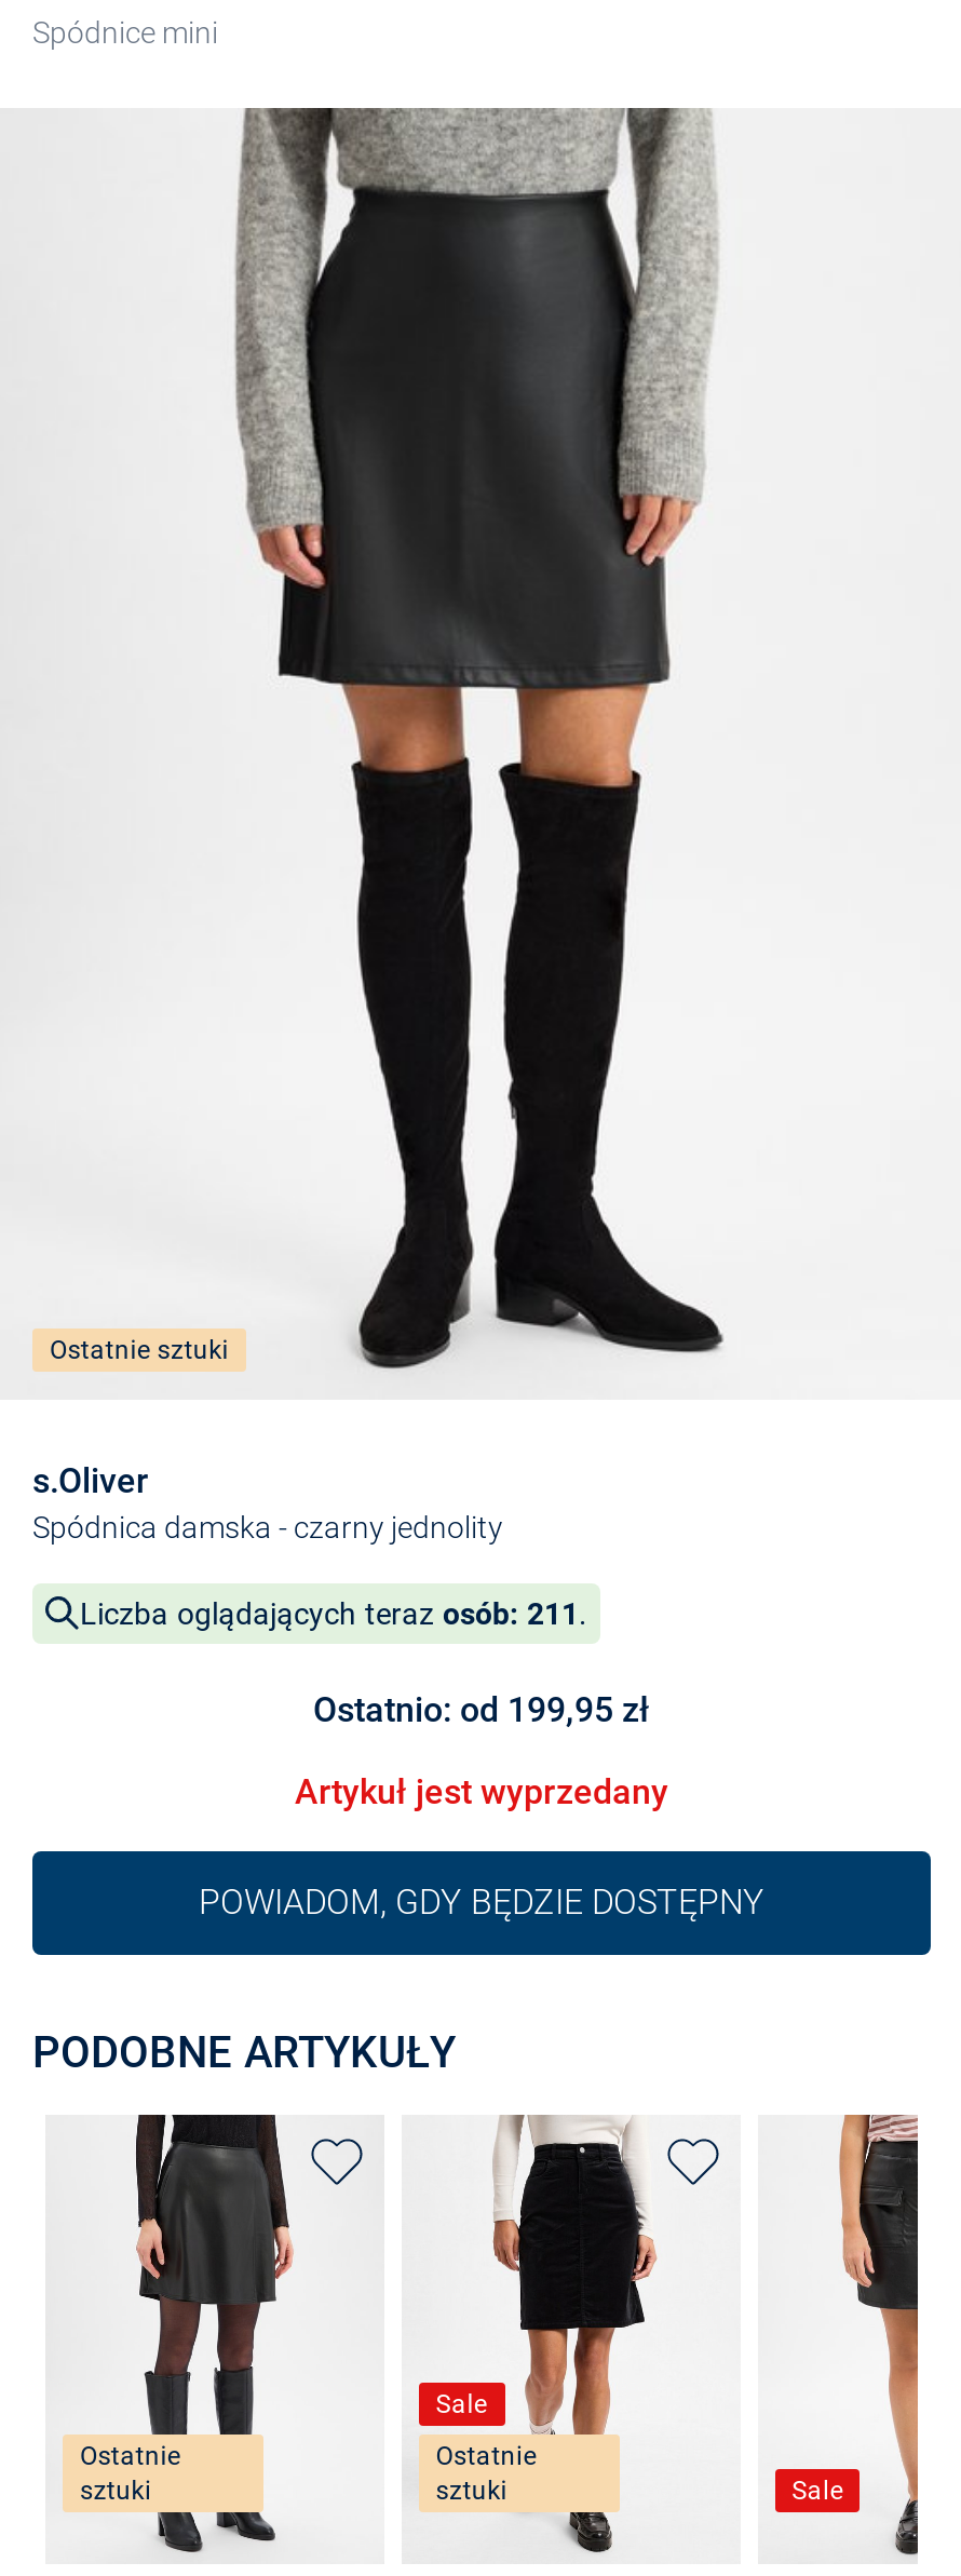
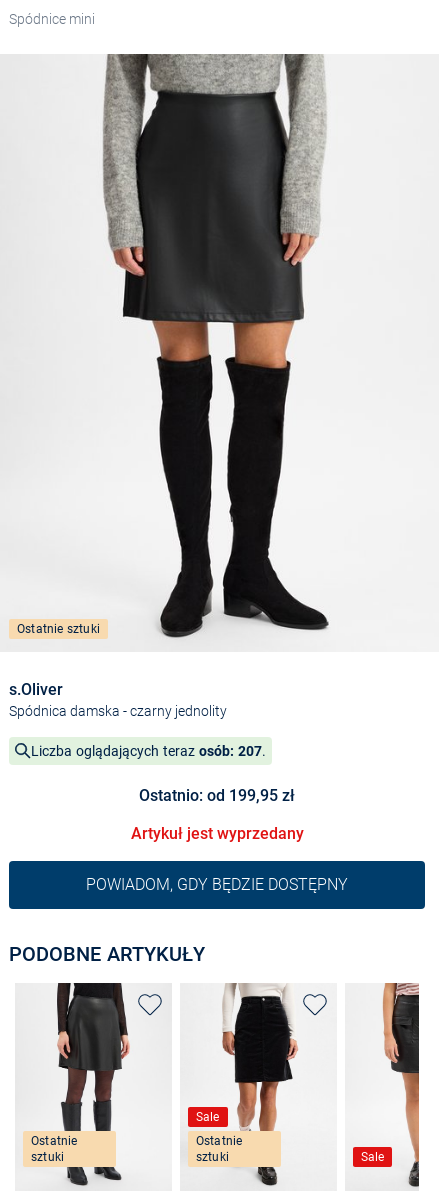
[80,1596,587,1631] Liczba oglądających teraz osób: 211. -> [31,743,266,759] Liczba oglądających teraz osób: 207.

